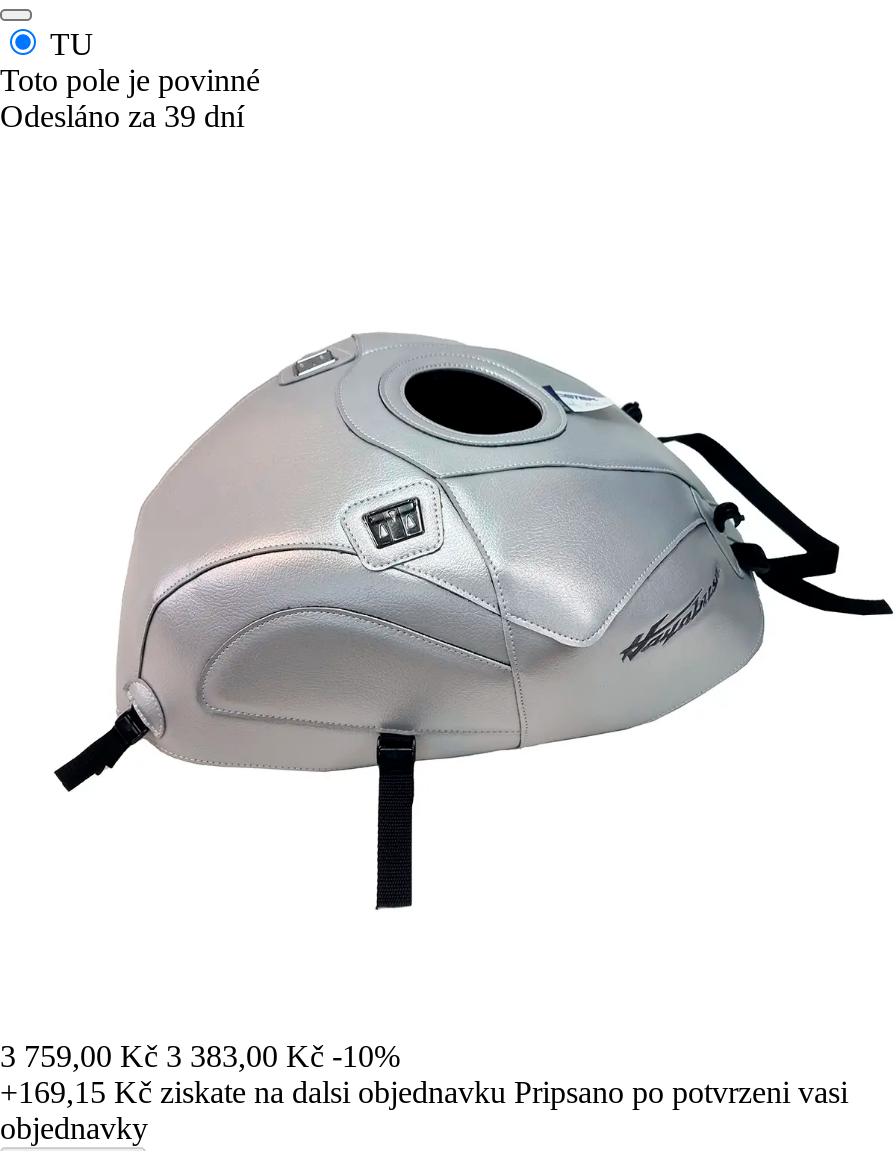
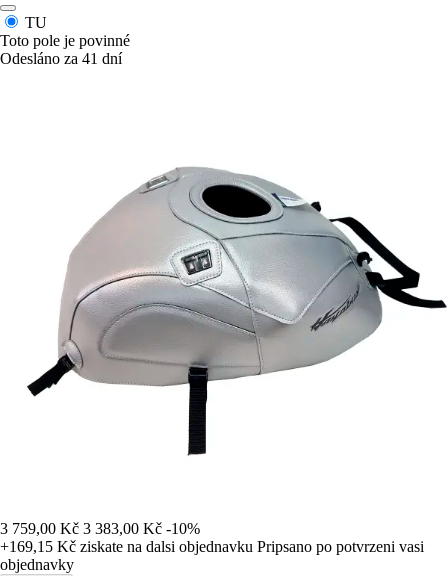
[0,99,244,133] Odesláno za 39 dní -> [0,50,122,67] Odesláno za 41 dní

